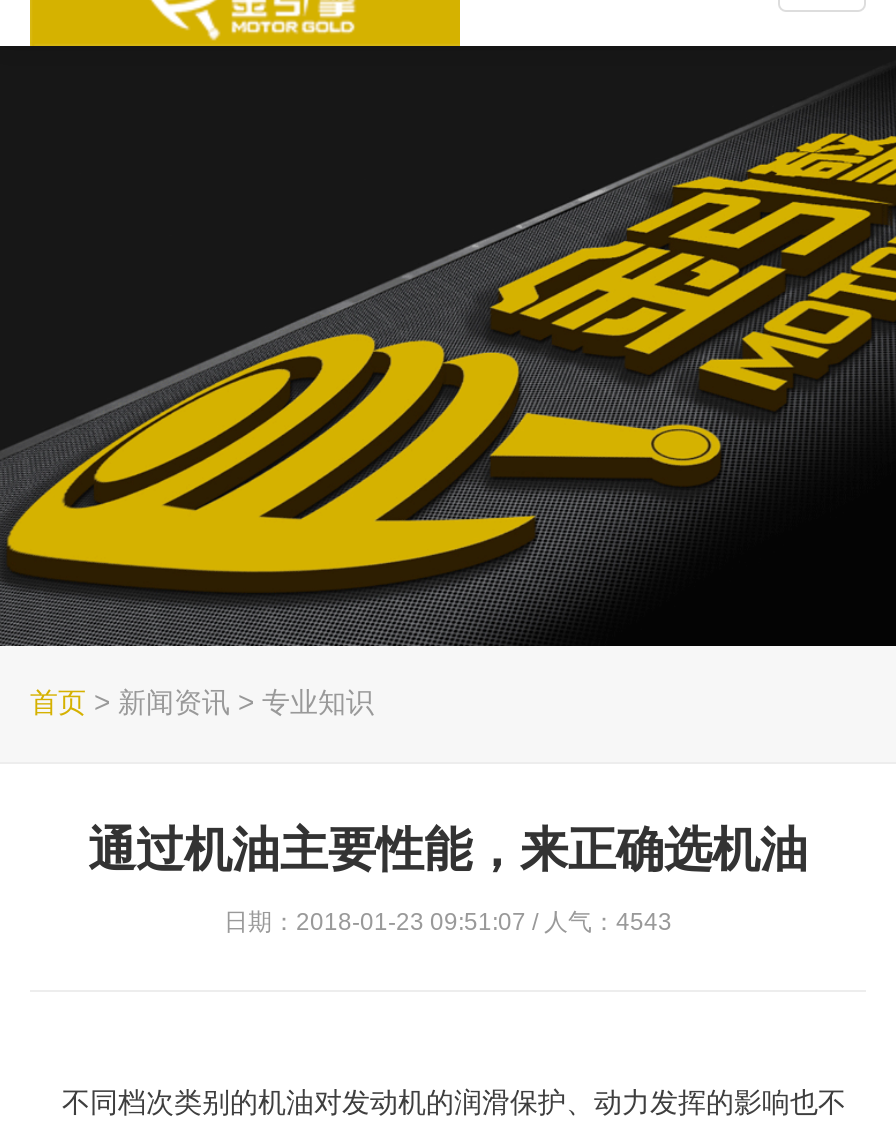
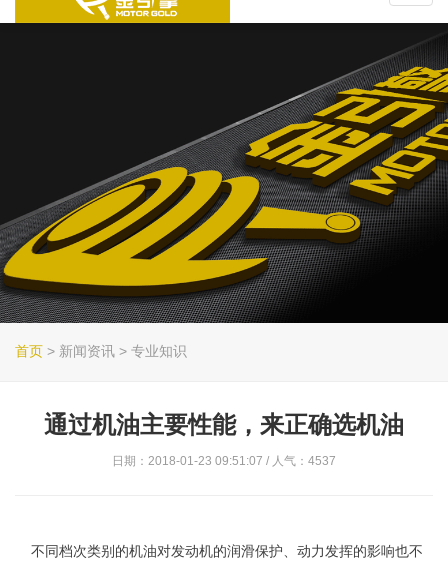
[224,908,672,936] 日期：2018-01-23 09:51:07 / 人气：4543 -> [112,454,336,468] 日期：2018-01-23 09:51:07 / 人气：4537

